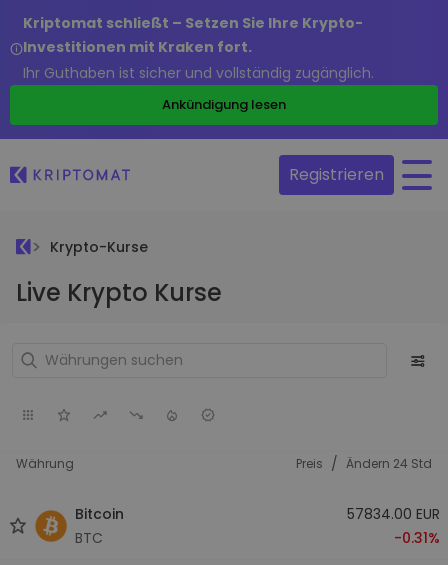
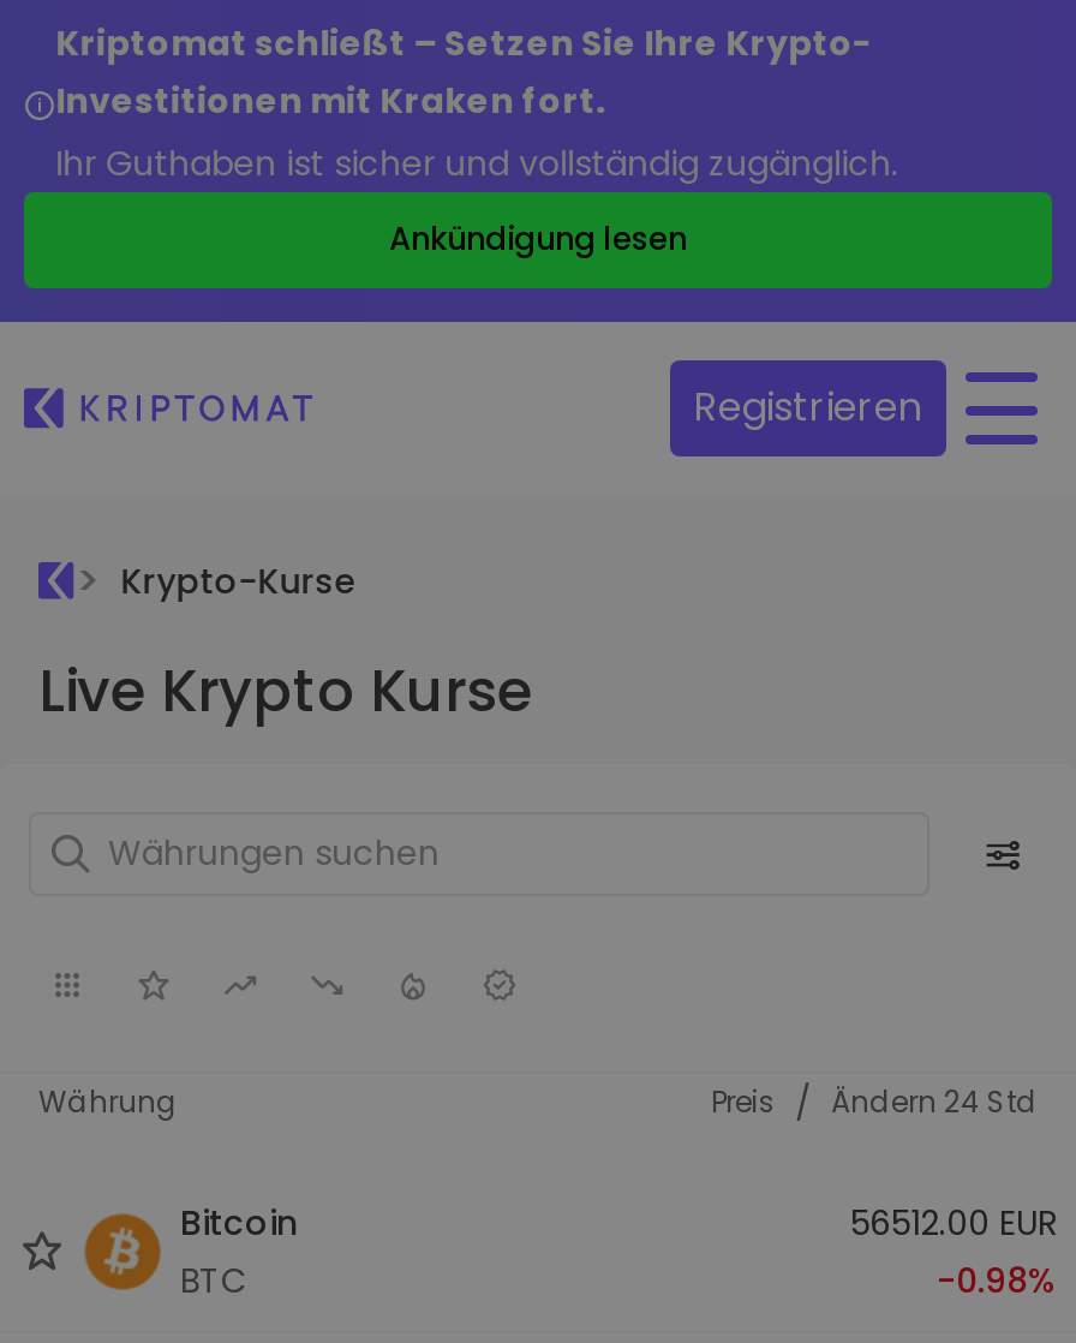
[347,503,440,523] 57834.00 EUR -> [850,1198,1057,1246] 56512.00 EUR
[394,527,440,547] -0.31% -> [937,1255,1057,1303] -0.98%

